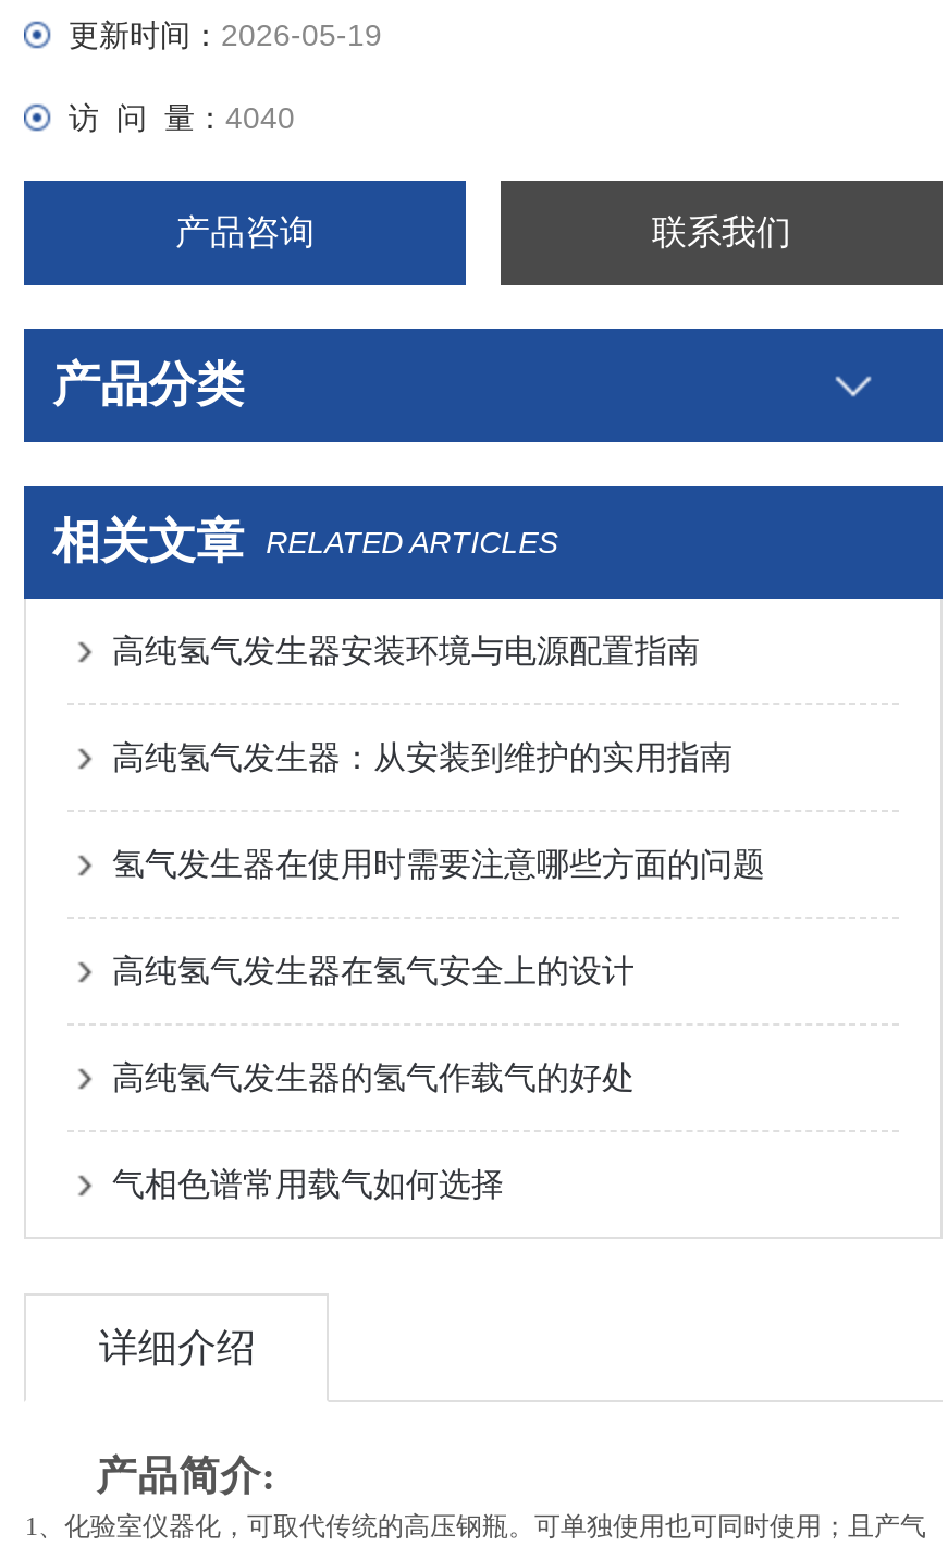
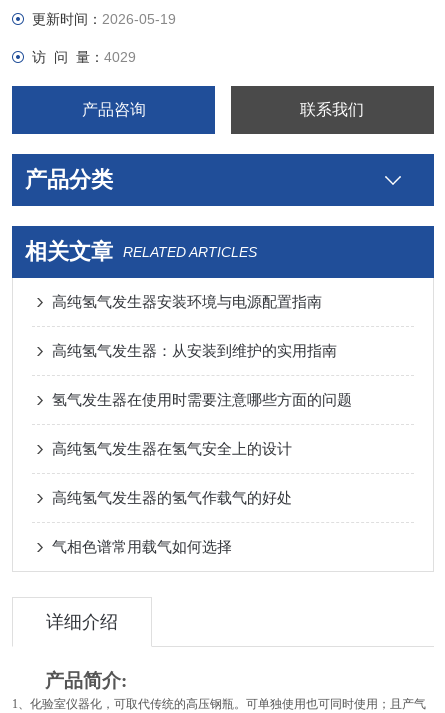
[68,100,295,135] 访 问 量：4040 -> [32,49,136,65] 访 问 量：4029

